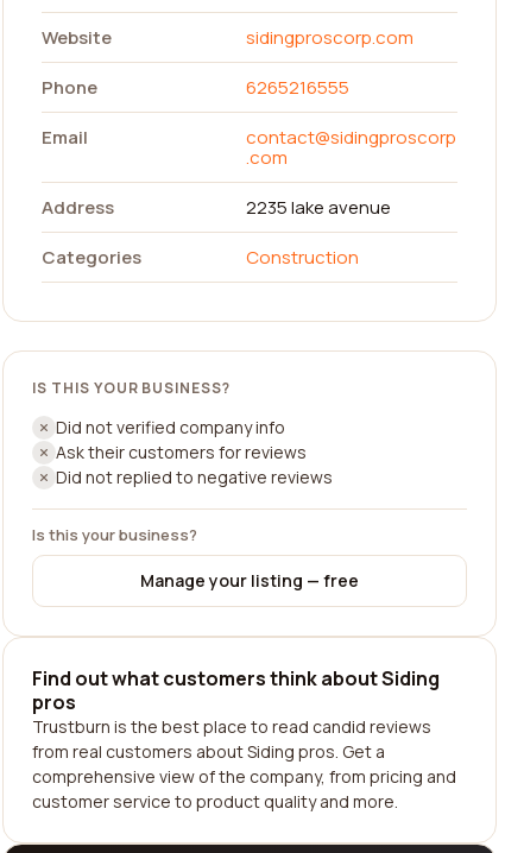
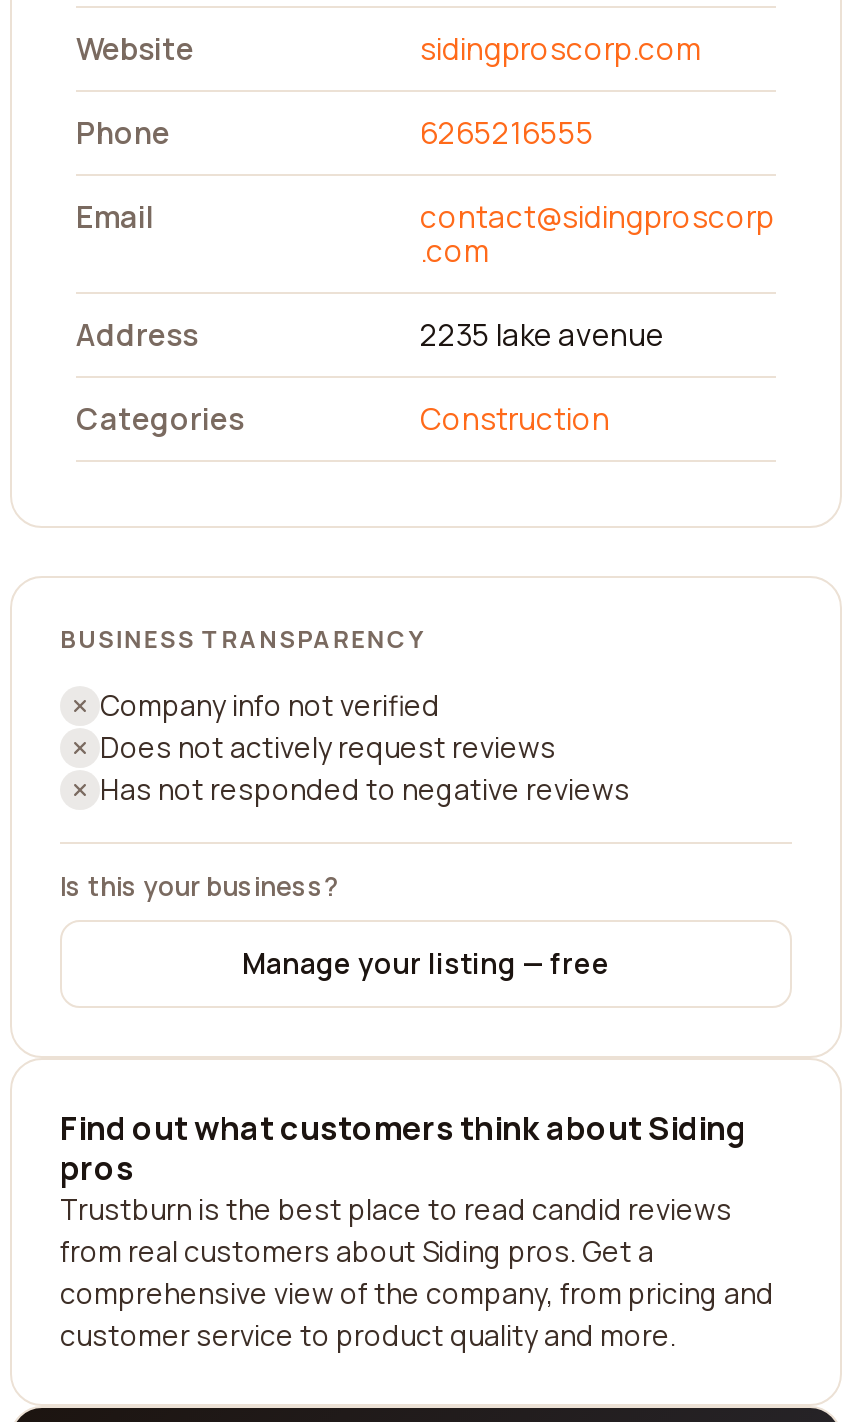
[32,378,231,398] IS THIS YOUR BUSINESS? -> [60,622,424,656] BUSINESS TRANSPARENCY
[56,416,333,488] Did not verified company info | Ask their customers for reviews | Did not replied to negative reviews -> [100,686,630,808] Company info not verified | Does not actively request reviews | Has not responded to negative reviews

